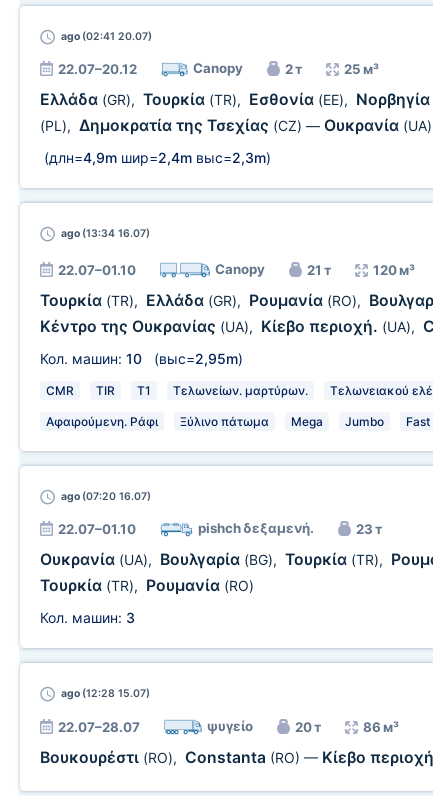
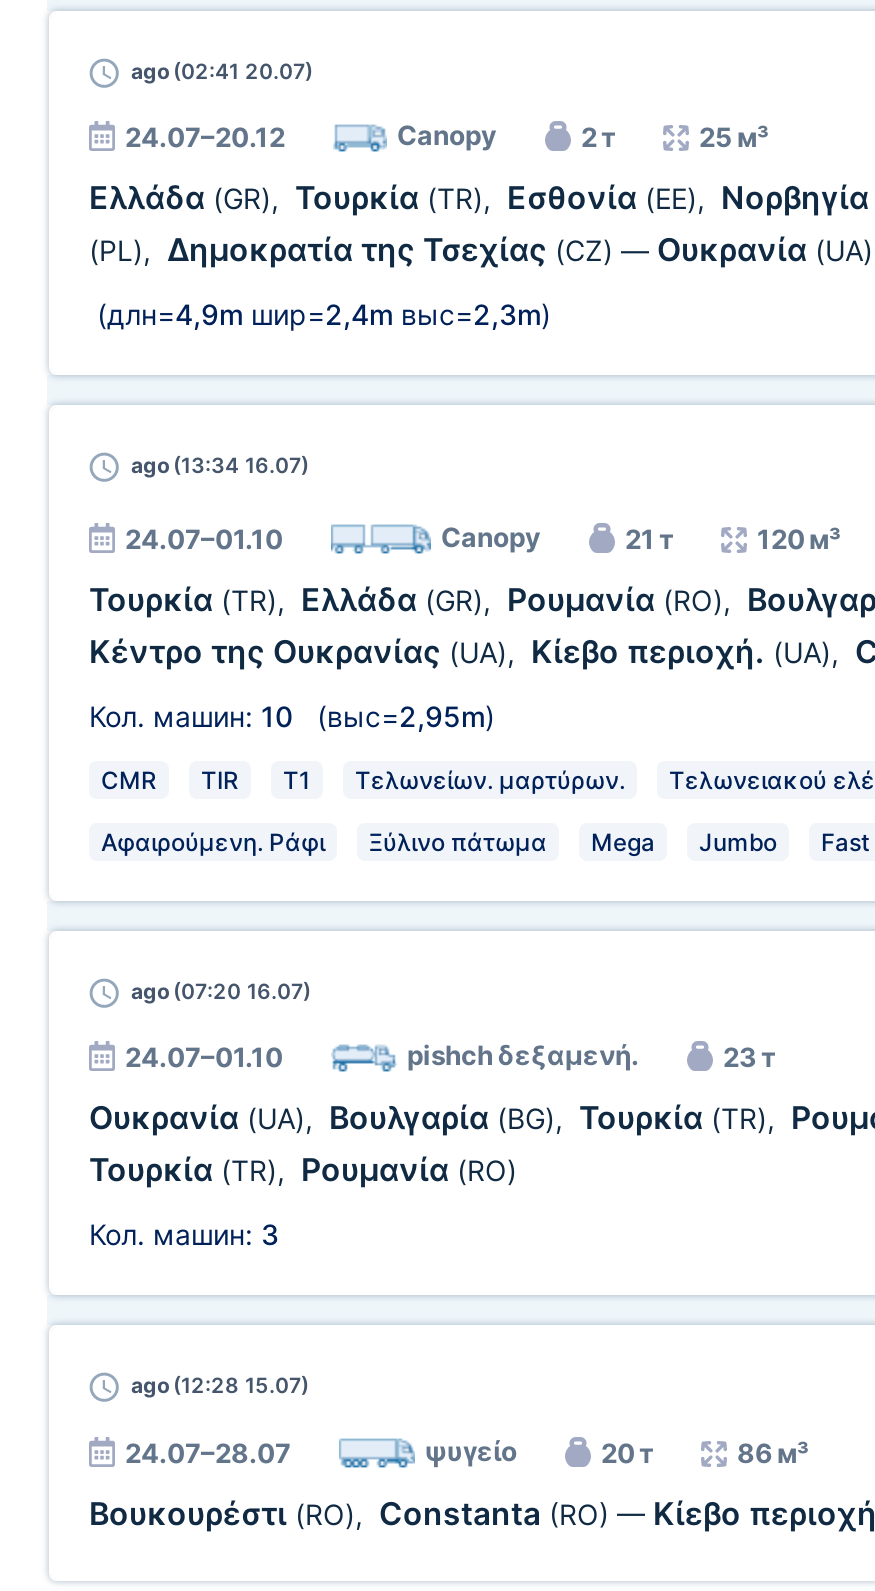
[58,61,137,77] 22.07–20.12 -> [125,121,285,153] 24.07–20.12
[58,262,136,278] 22.07–01.10 -> [125,523,283,555] 24.07–01.10
[58,521,136,537] 22.07–01.10 -> [125,1041,283,1073] 24.07–01.10
[58,719,140,735] 22.07–28.07 -> [125,1437,291,1469] 24.07–28.07

